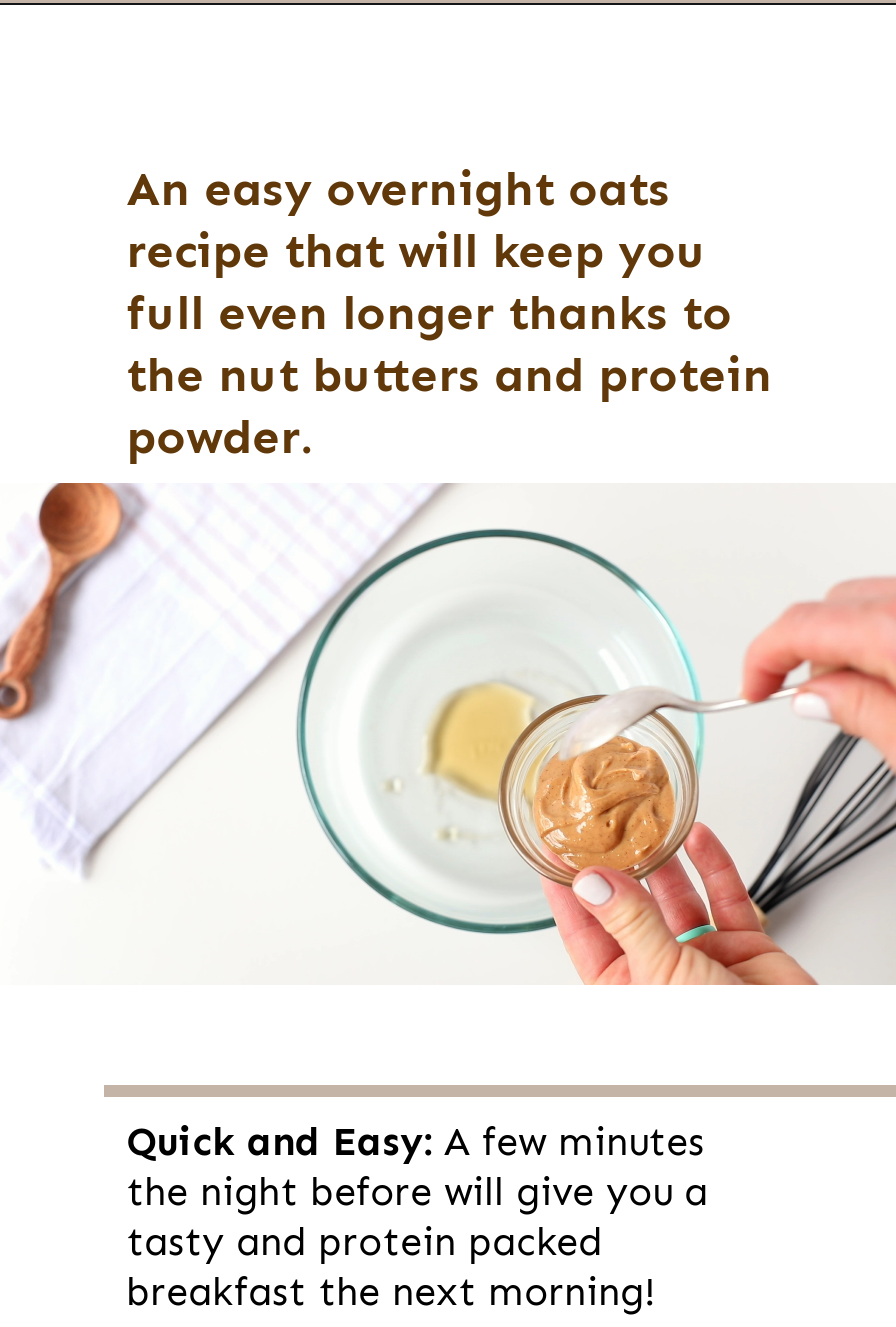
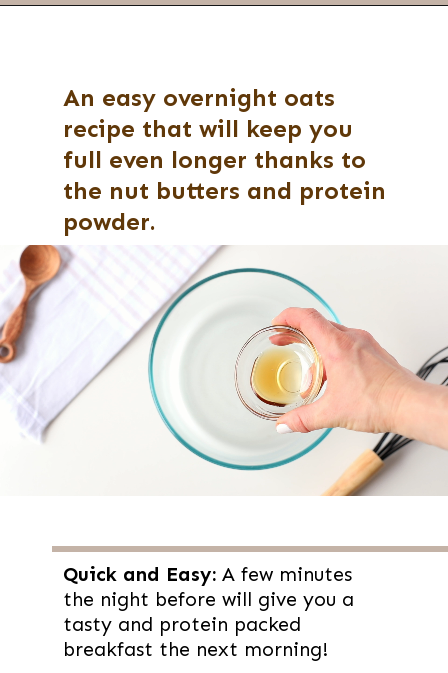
[298,531,890,987] [image] -> [149,269,445,497] [image]

